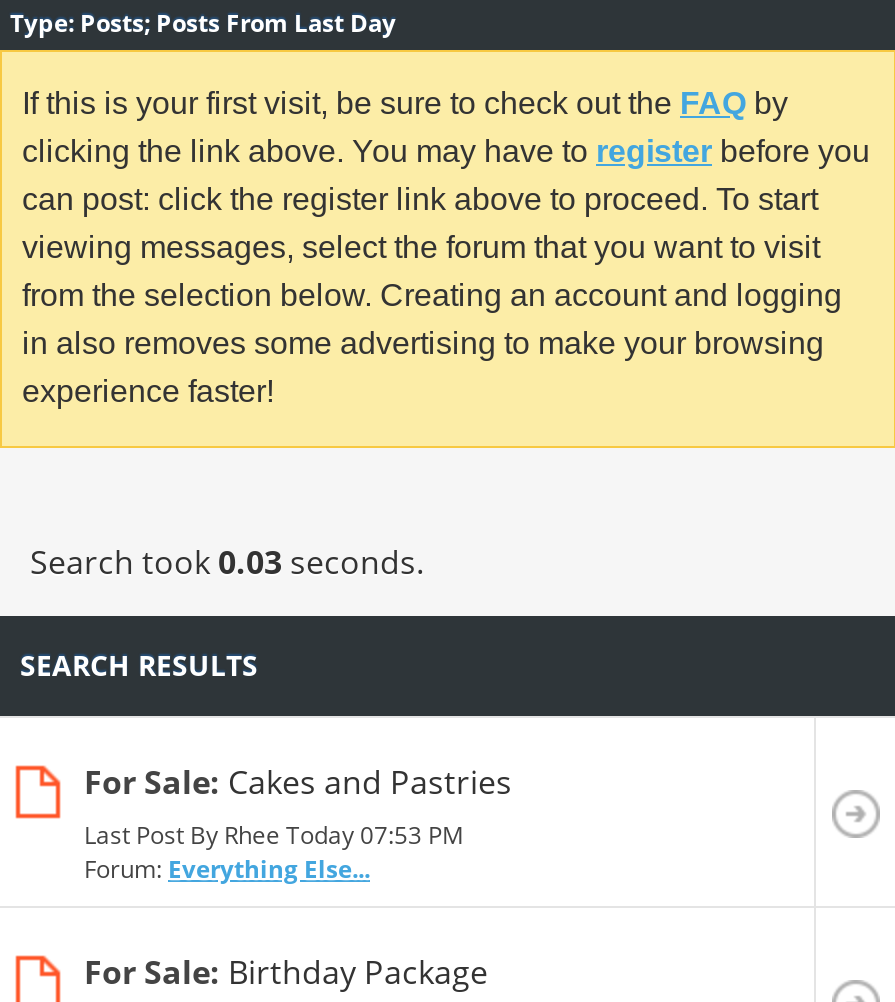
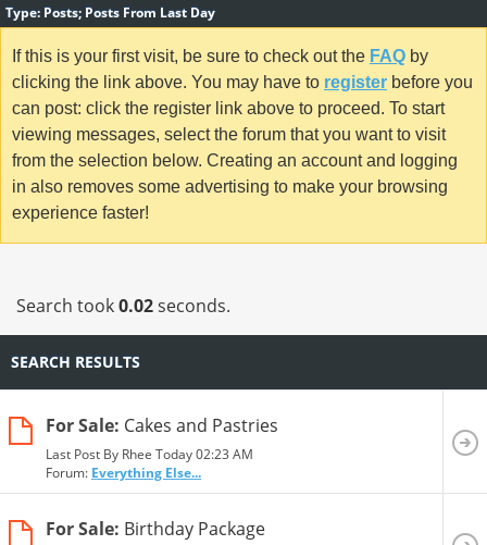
[30,540,424,584] Search took 0.03 seconds. -> [16,293,230,317] Search took 0.02 seconds.
[84,817,464,851] Last Post By Rhee Today 07:53 PM -> [46,444,253,463] Last Post By Rhee Today 02:23 AM

